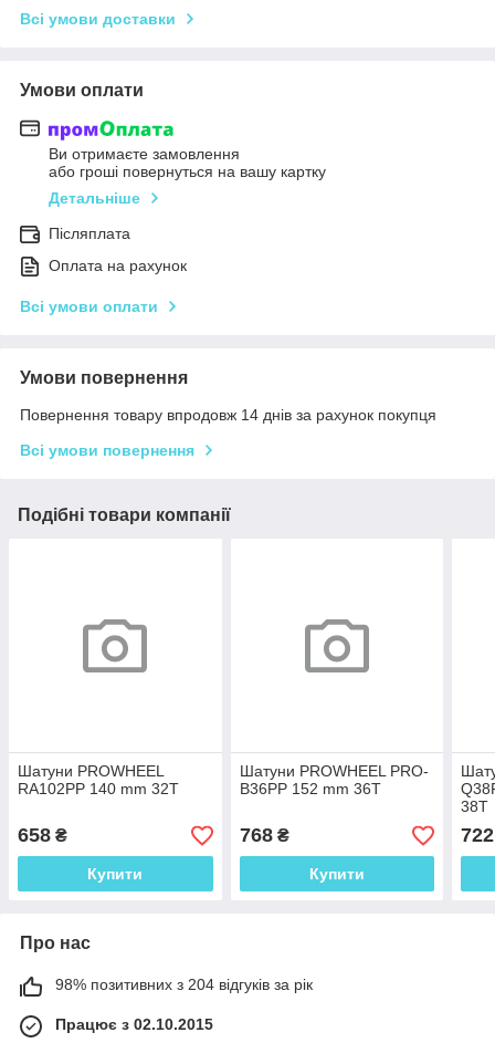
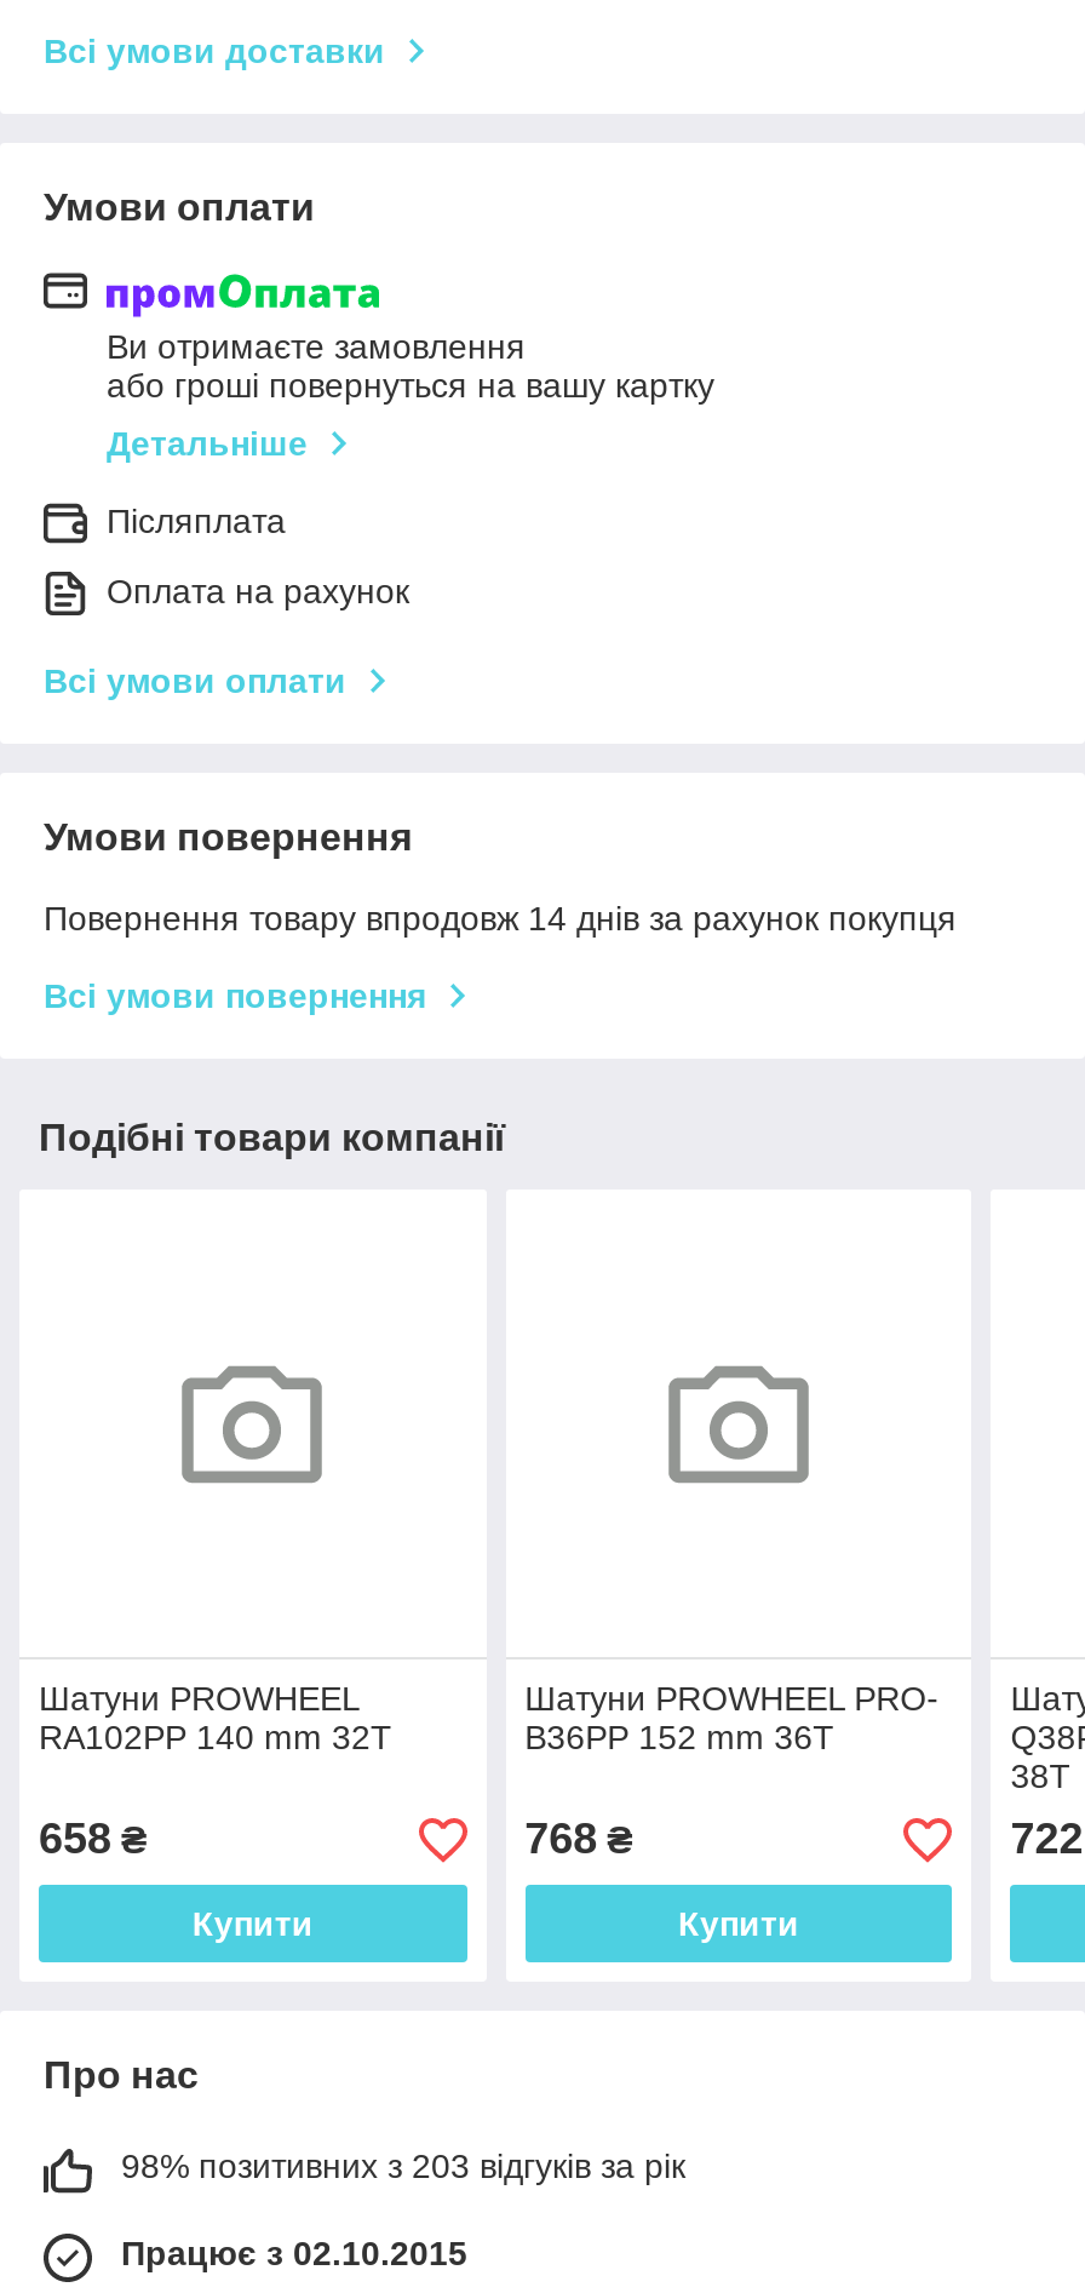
[55,976,313,993] 98% позитивних з 204 відгуків за рік -> [121,2146,685,2185] 98% позитивних з 203 відгуків за рік

